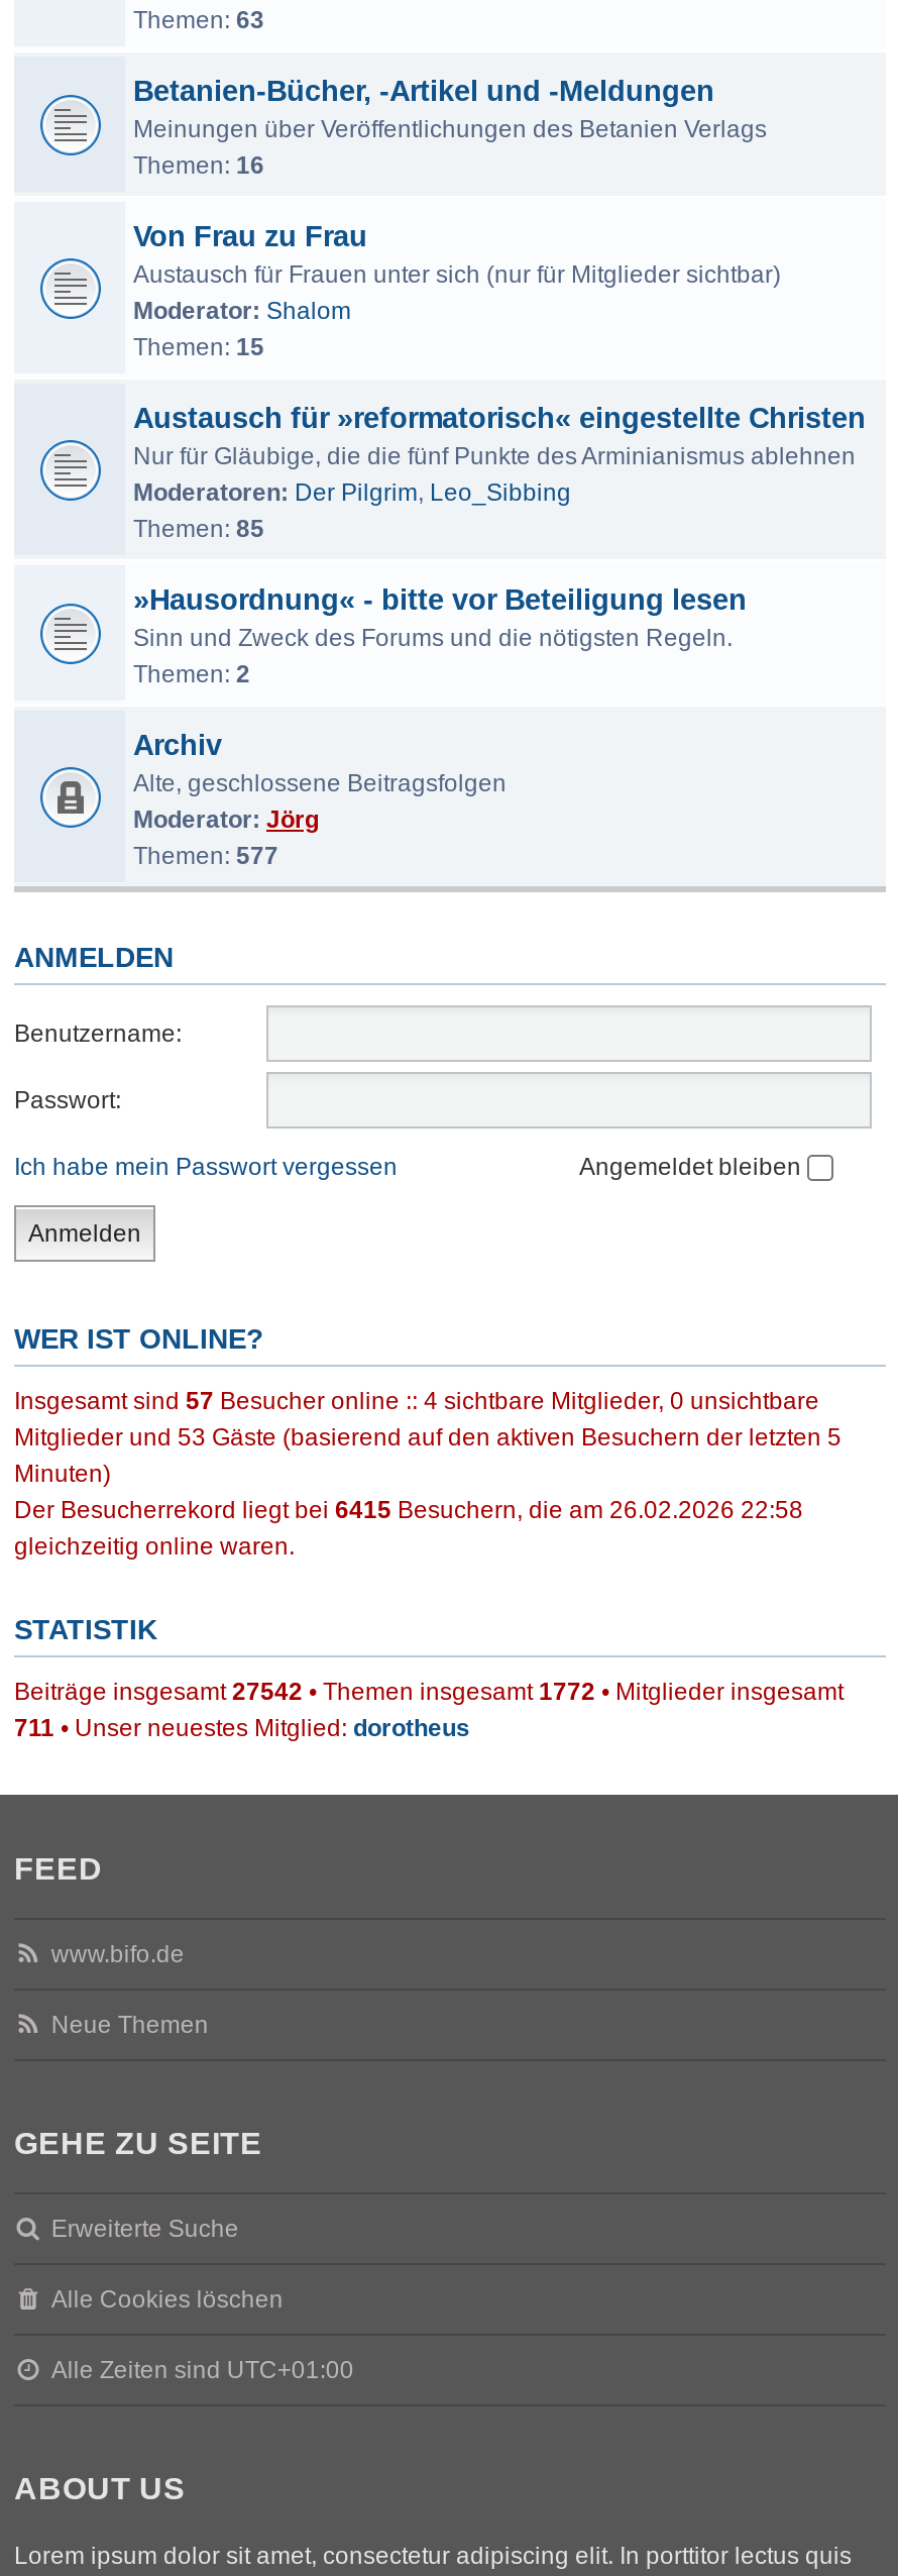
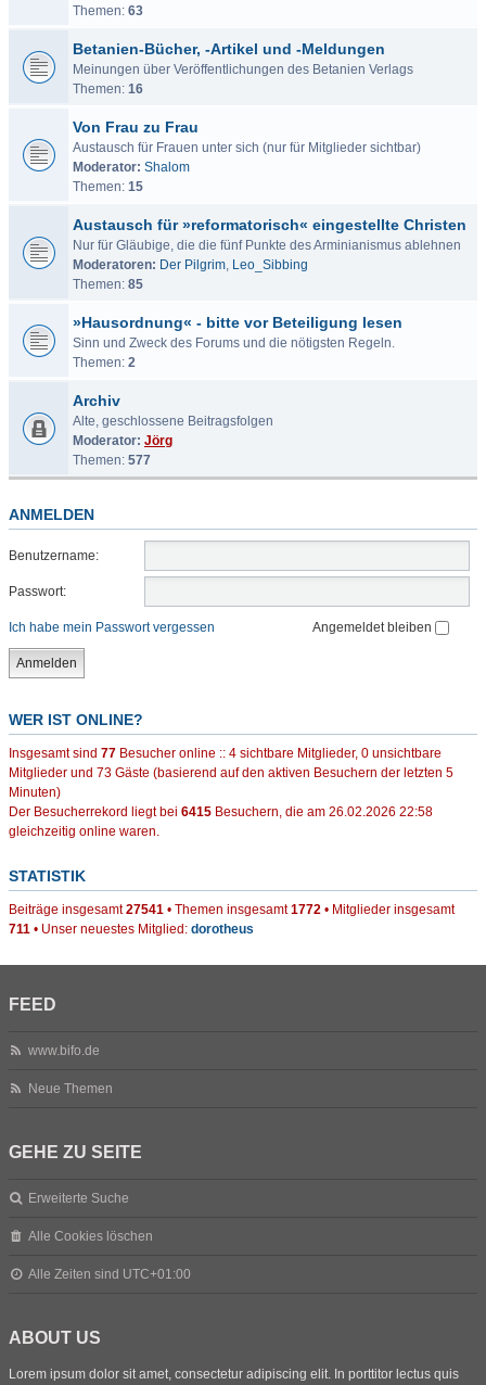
[14,1387,819,1415] Insgesamt sind 57 Besucher online :: 4 sichtbare Mitglieder, 0 unsichtbare -> [9,746,442,761] Insgesamt sind 77 Besucher online :: 4 sichtbare Mitglieder, 0 unsichtbare
[14,1423,841,1452] Mitglieder und 53 Gäste (basierend auf den aktiven Besuchern der letzten 5 -> [9,765,453,780] Mitglieder und 73 Gäste (basierend auf den aktiven Besuchern der letzten 5
[14,1678,844,1706] Beiträge insgesamt 27542 • Themen insgesamt 1772 • Mitglieder insgesamt -> [9,902,455,917] Beiträge insgesamt 27541 • Themen insgesamt 1772 • Mitglieder insgesamt

